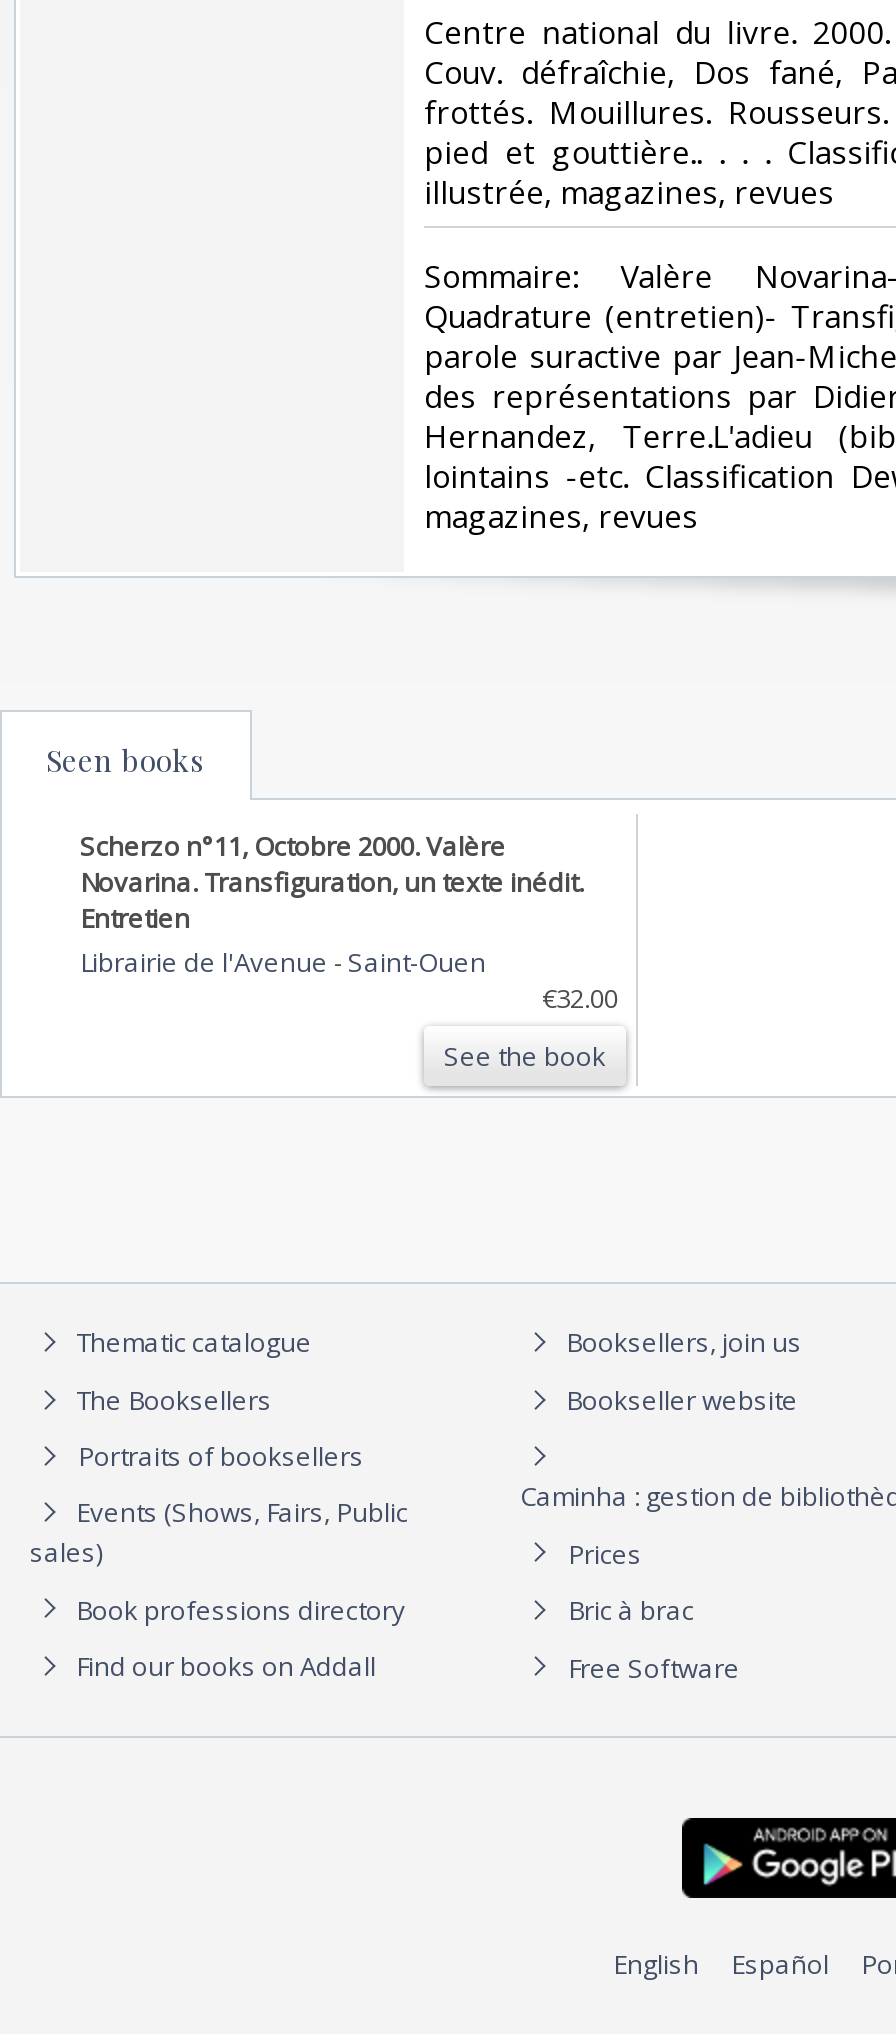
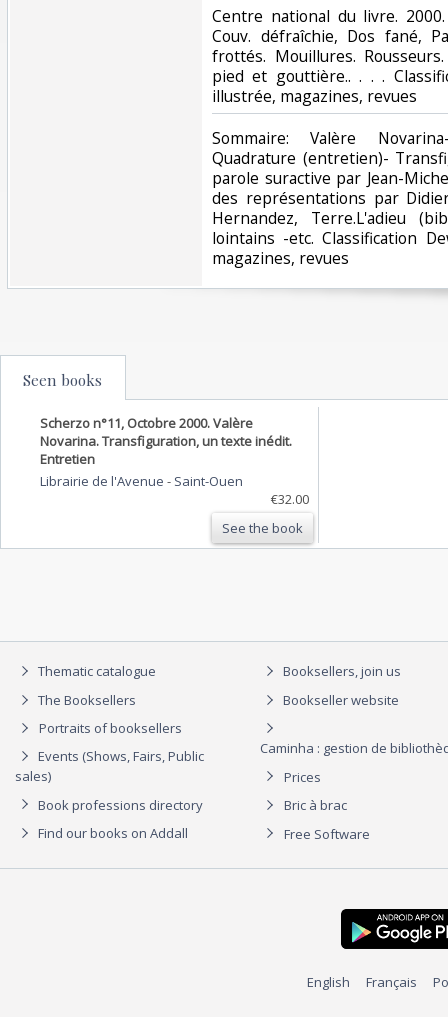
[731,1945,829,1981] Español -> [365,973,416,991] Français

